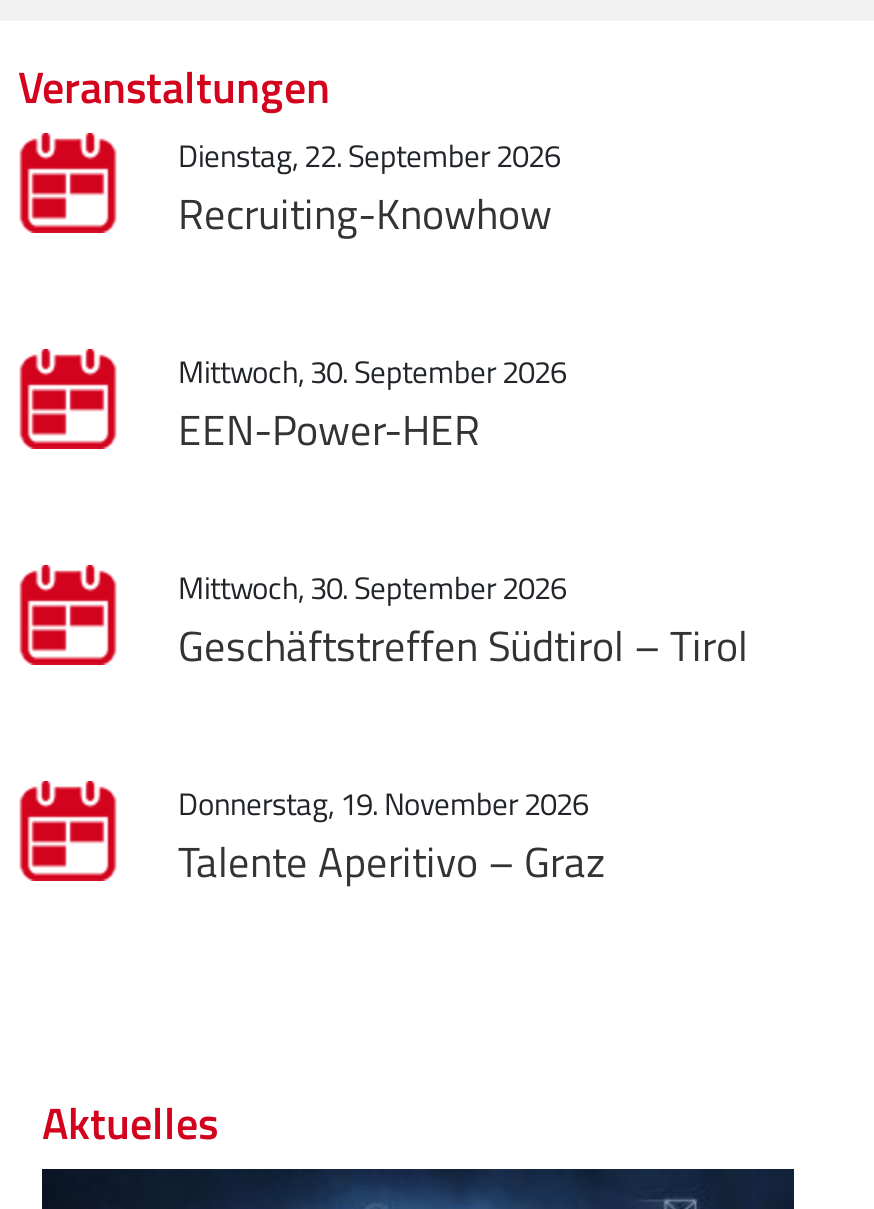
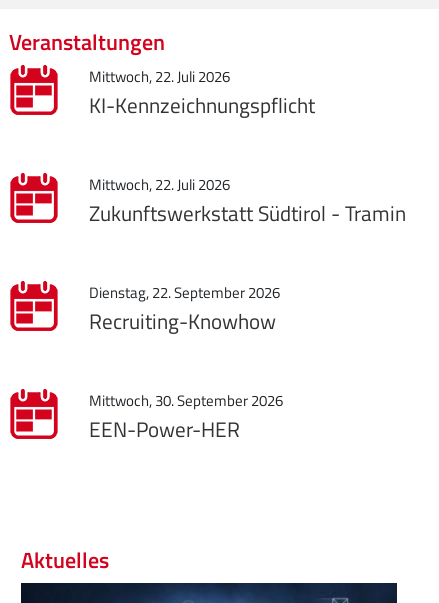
none -> [89,65,406,229] Mittwoch, 22. Juli 2026 | KI-Kennzeichnungspflicht | Mittwoch, 22. Juli 2026 | Zukunftswerkstatt Südtirol - Tramin
moved [178,133,566,461] -> [89,281,283,445]: Dienstag, 22. September 2026 | Recruiting-Knowhow | Mittwoch, 30. September 2026 | EEN-Power-HER
[178,565,748,893] Mittwoch, 30. September 2026 | Geschäftstreffen Südtirol – Tirol | Donnerstag, 19. November 2026 | Talente Aperitivo – Graz -> none

